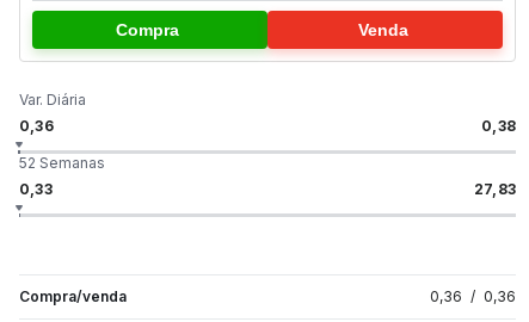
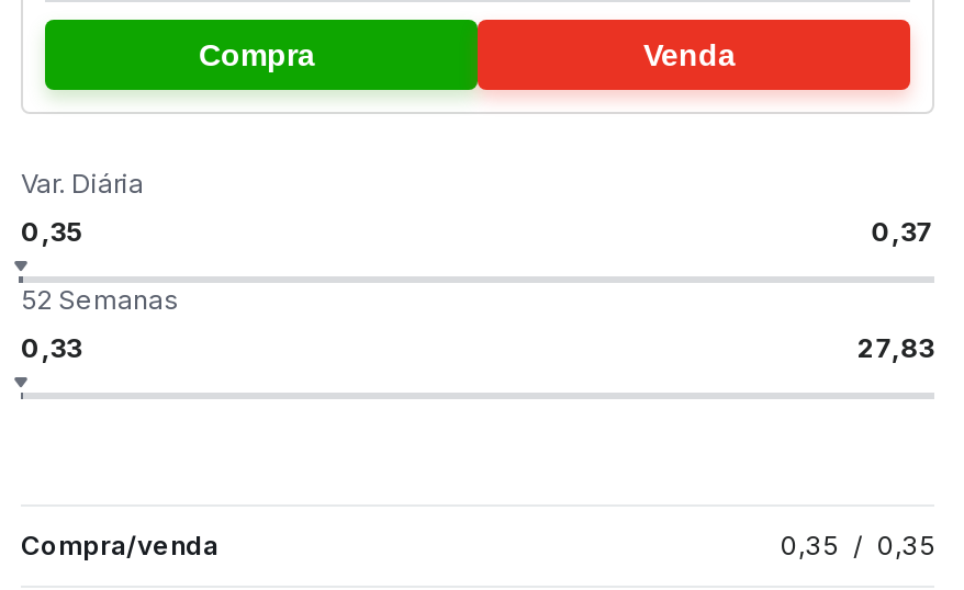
[19,117,53,135] 0,36 -> [21,215,82,247] 0,35
[481,117,516,135] 0,38 -> [871,215,934,247] 0,37
[430,287,516,305] 0,36 / 0,36 -> [781,528,934,561] 0,35 / 0,35

